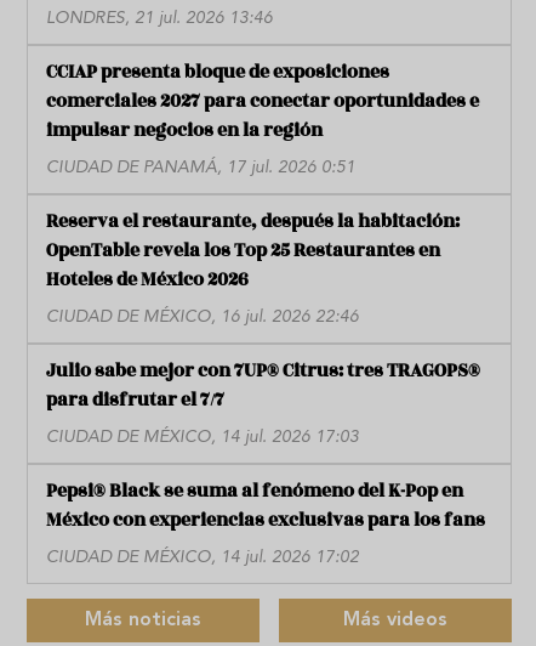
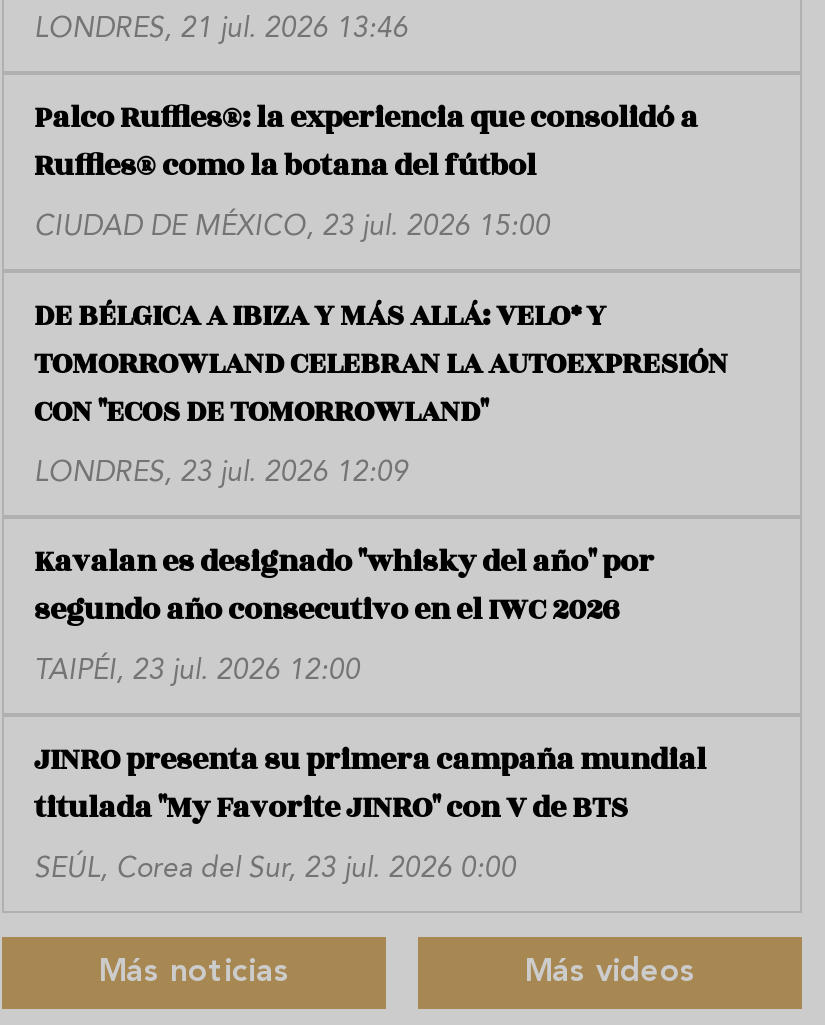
[46,59,479,145] CCIAP presenta bloque de exposiciones | comerciales 2027 para conectar oportunidades e | impulsar negocios en la región -> [34,96,698,190] Palco Ruffles®: la experiencia que consolidó a | Ruffles® como la botana del fútbol
[46,160,355,177] CIUDAD DE PANAMÁ, 17 jul. 2026 0:51 -> [34,214,550,242] CIUDAD DE MÉXICO, 23 jul. 2026 15:00
[46,208,460,294] Reserva el restaurante, después la habitación: | OpenTable revela los Top 25 Restaurantes en | Hoteles de México 2026 -> [34,294,728,436] DE BÉLGICA A IBIZA Y MÁS ALLÁ: VELO* Y | TOMORROWLAND CELEBRAN LA AUTOEXPRESIÓN | CON "ECOS DE TOMORROWLAND"
[46,309,359,326] CIUDAD DE MÉXICO, 16 jul. 2026 22:46 -> [34,460,408,488] LONDRES, 23 jul. 2026 12:09
[46,357,480,415] Julio sabe mejor con 7UP® Citrus: tres TRAGOPS® | para disfrutar el 7/7 -> [34,540,654,634] Kavalan es designado "whisky del año" por | segundo año consecutivo en el IWC 2026
[46,429,359,446] CIUDAD DE MÉXICO, 14 jul. 2026 17:03 -> [34,658,360,686] TAIPÉI, 23 jul. 2026 12:00
[46,478,485,535] Pepsi® Black se suma al fenómeno del K-Pop en | México con experiencias exclusivas para los fans -> [34,738,706,832] JINRO presenta su primera campaña mundial | titulada "My Favorite JINRO" con V de BTS
[46,549,359,566] CIUDAD DE MÉXICO, 14 jul. 2026 17:02 -> [34,856,516,884] SEÚL, Corea del Sur, 23 jul. 2026 0:00

